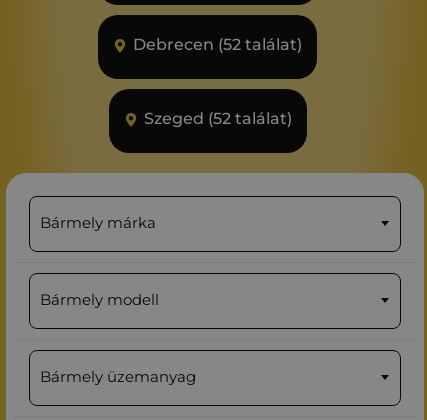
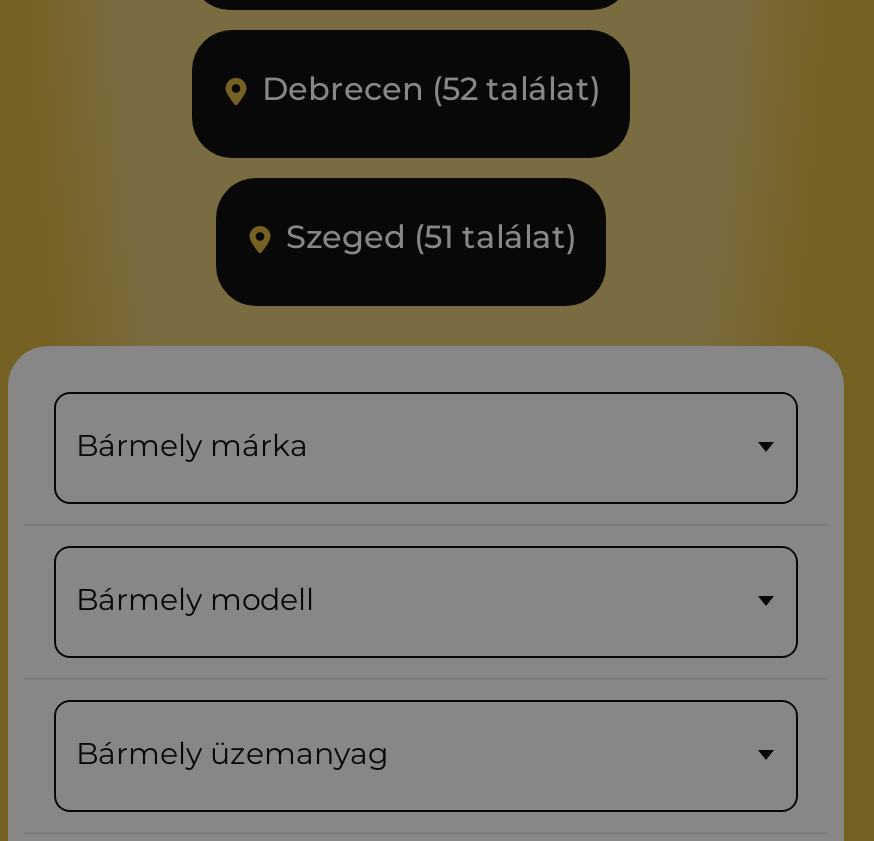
[143,109,291,128] Szeged (52 találat) -> [286,219,576,257] Szeged (51 találat)

